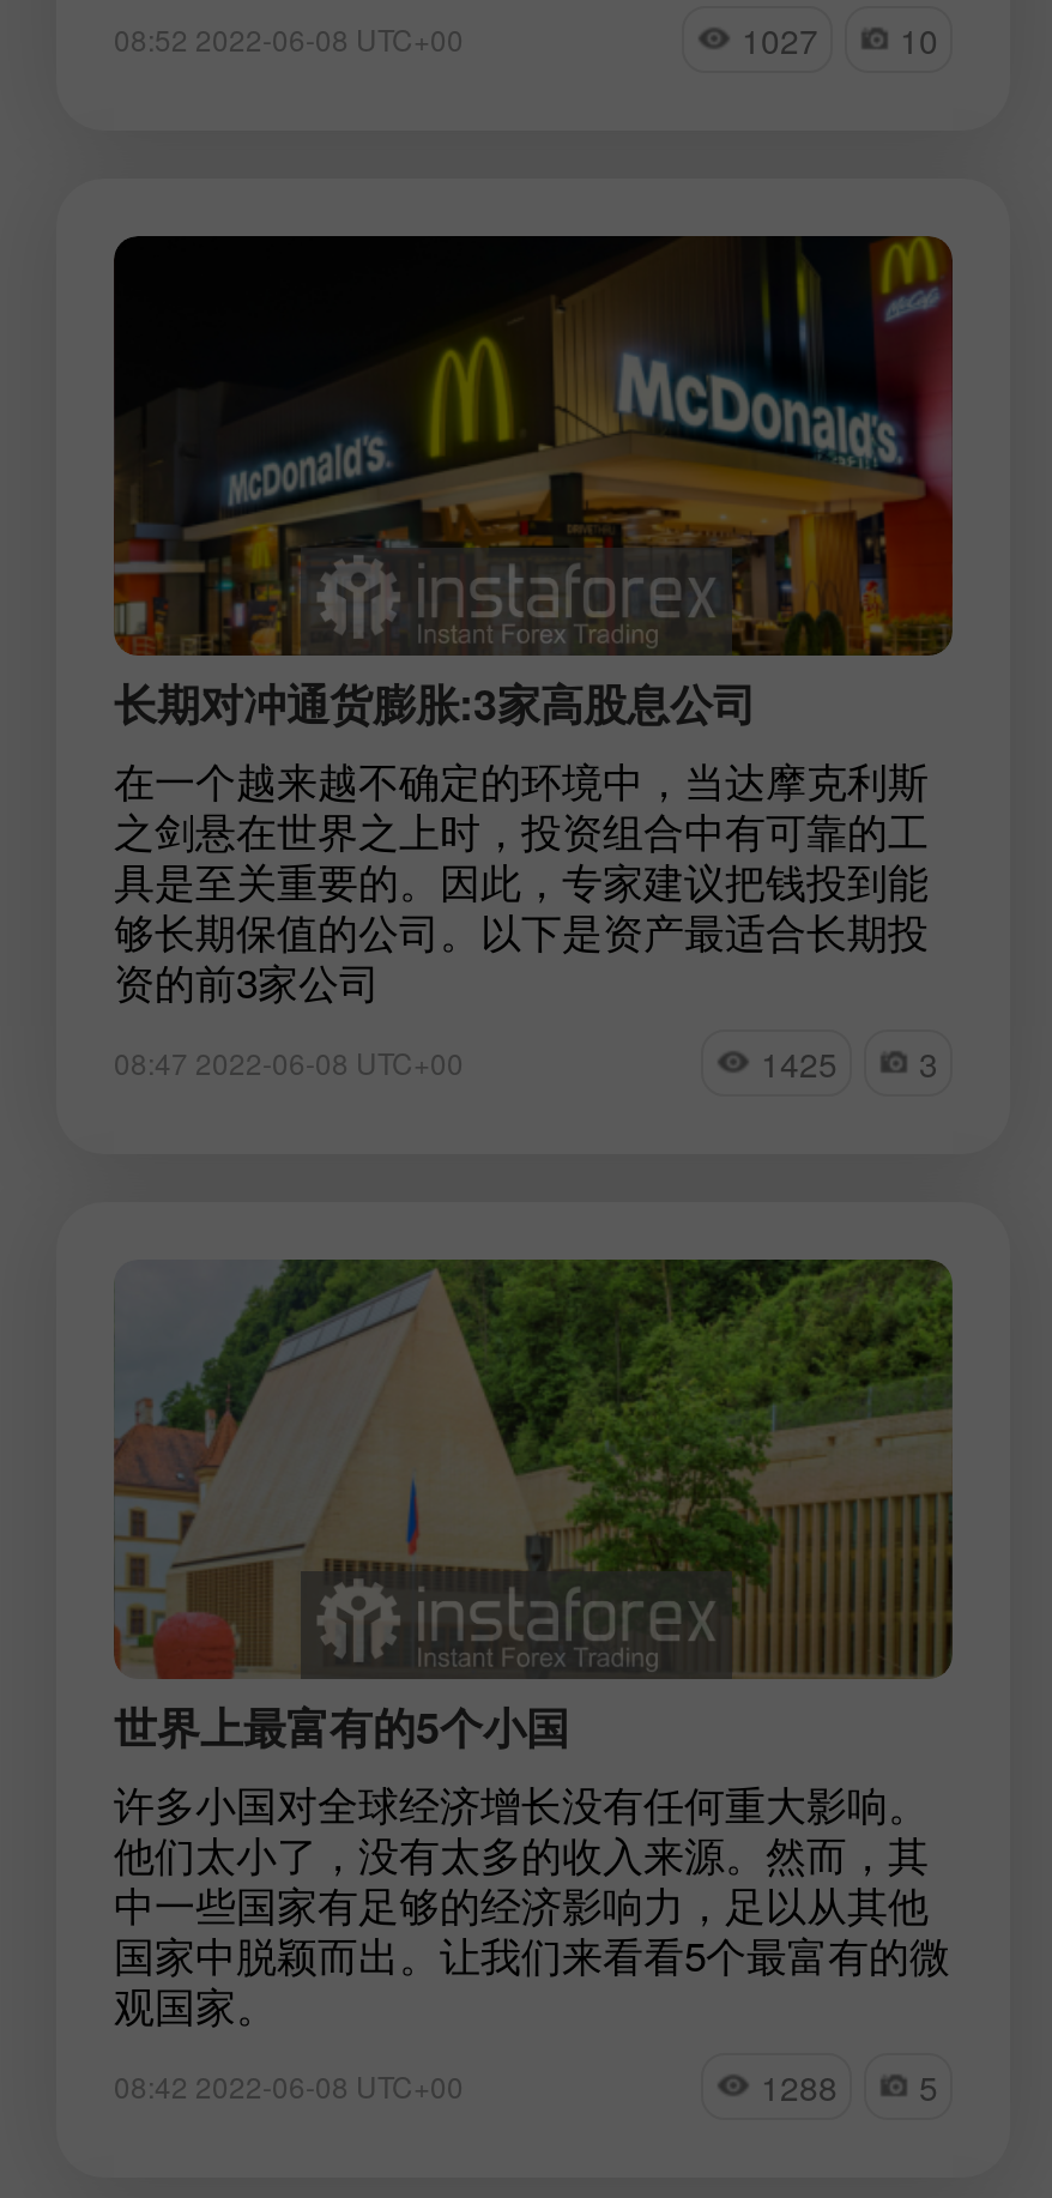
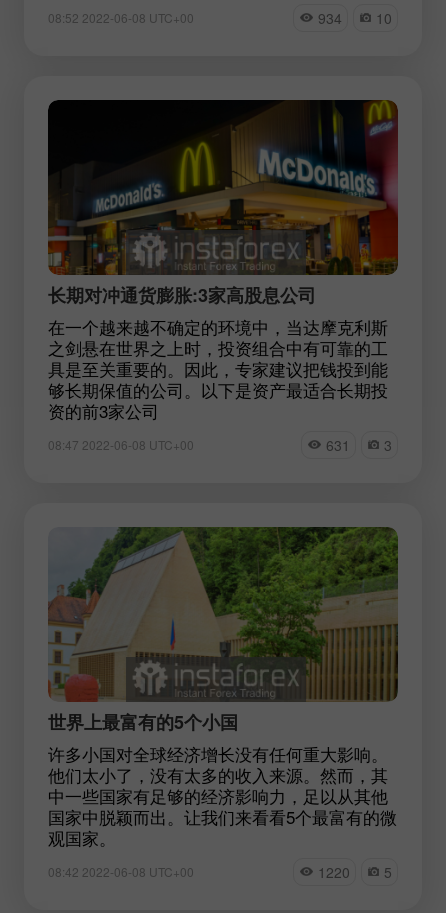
[742,16,938,64] 1027 10 -> [318,8,392,28] 934 10
[761,1039,938,1087] 1425 3 -> [326,435,392,455] 631 3
[761,2063,938,2111] 1288 5 -> [318,862,392,882] 1220 5

